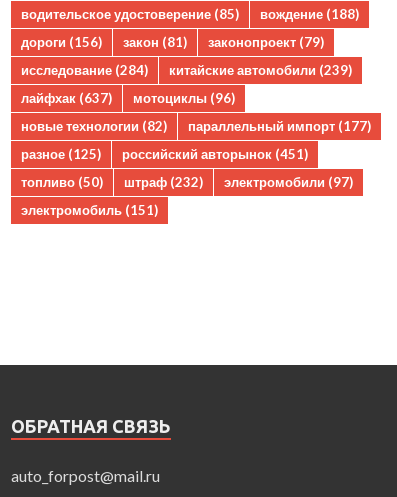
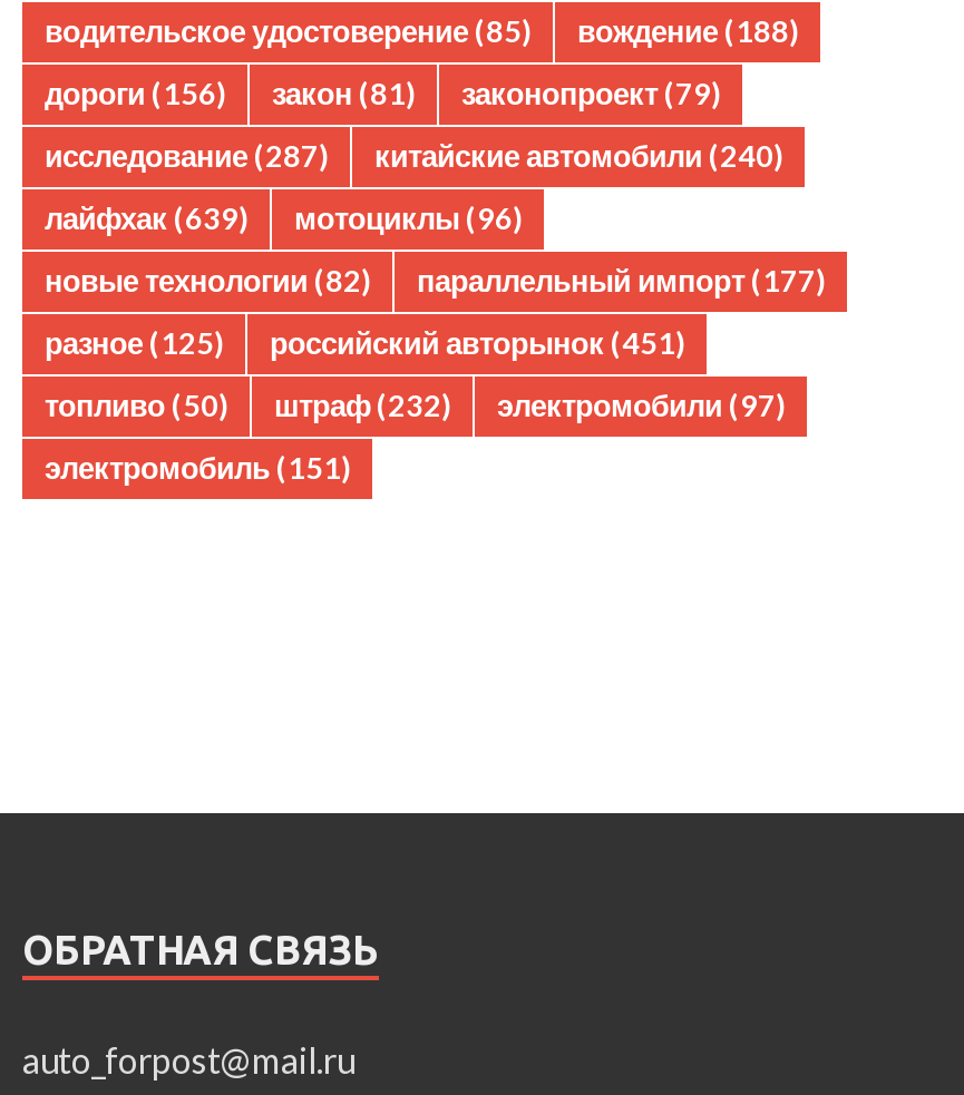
[21,62,148,78] исследование (284) -> [45,139,328,175] исследование (287)
[169,62,352,78] китайские автомобили (239) -> [374,139,782,175] китайские автомобили (240)
[21,90,235,106] лайфхак (637) мотоциклы (96) -> [45,201,522,237] лайфхак (639) мотоциклы (96)

